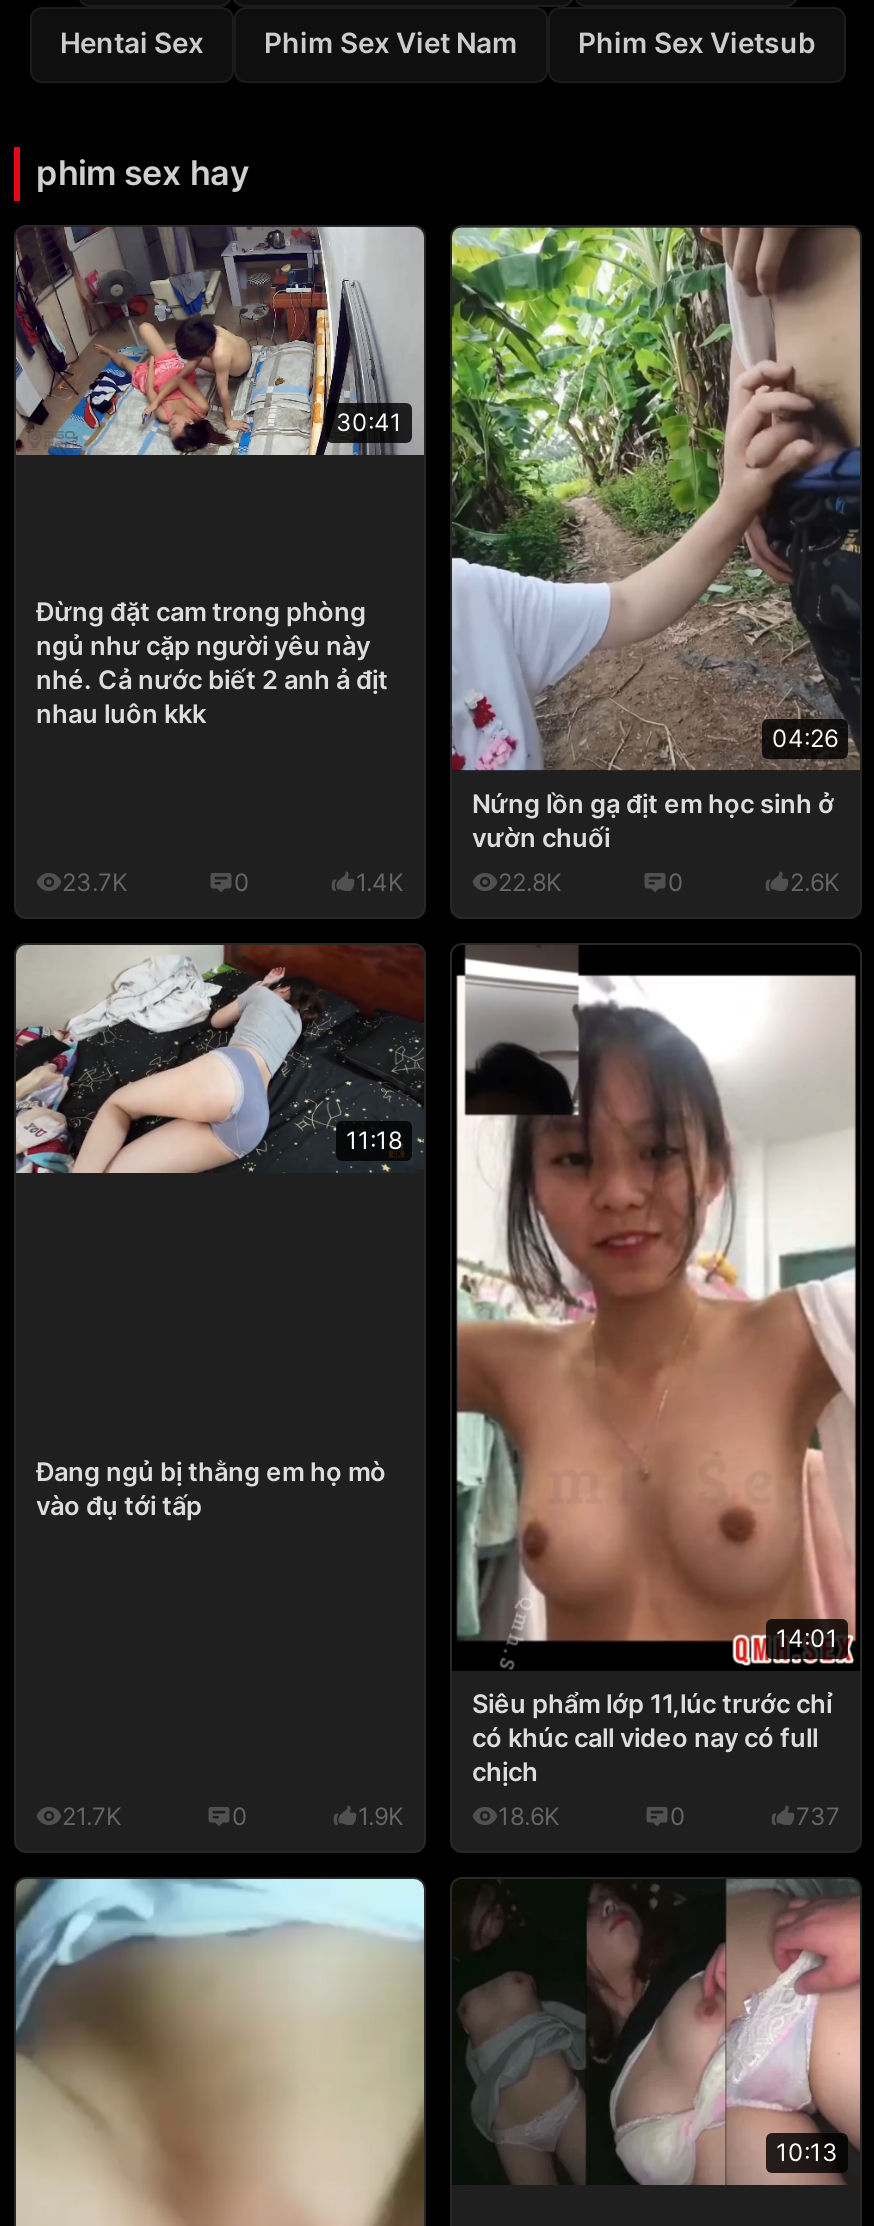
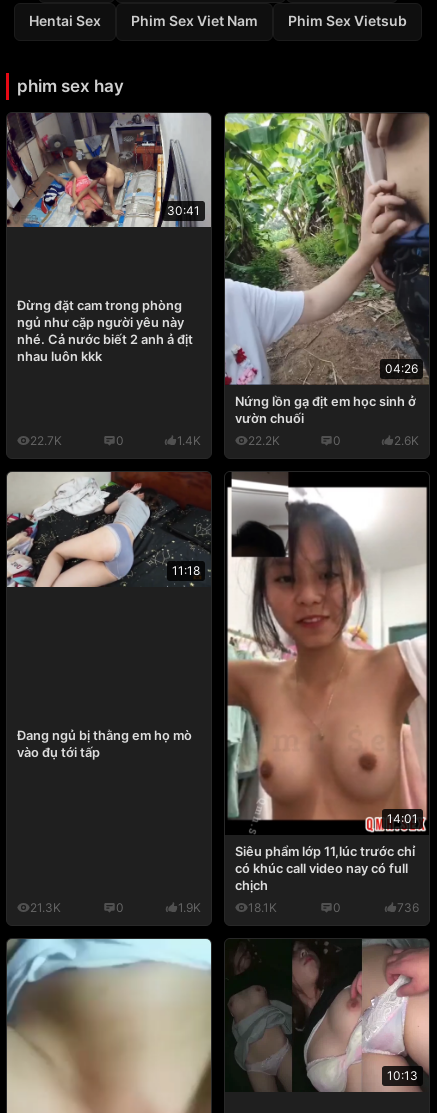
[62,866,128,896] 23.7K -> [30,433,62,448] 22.7K
[498,866,562,896] 22.8K -> [248,433,280,448] 22.2K
[62,1800,122,1830] 21.7K -> [30,900,61,915] 21.3K
[498,1800,560,1830] 18.6K -> [248,900,277,915] 18.1K
[796,1800,840,1830] 737 -> [397,900,419,915] 736

